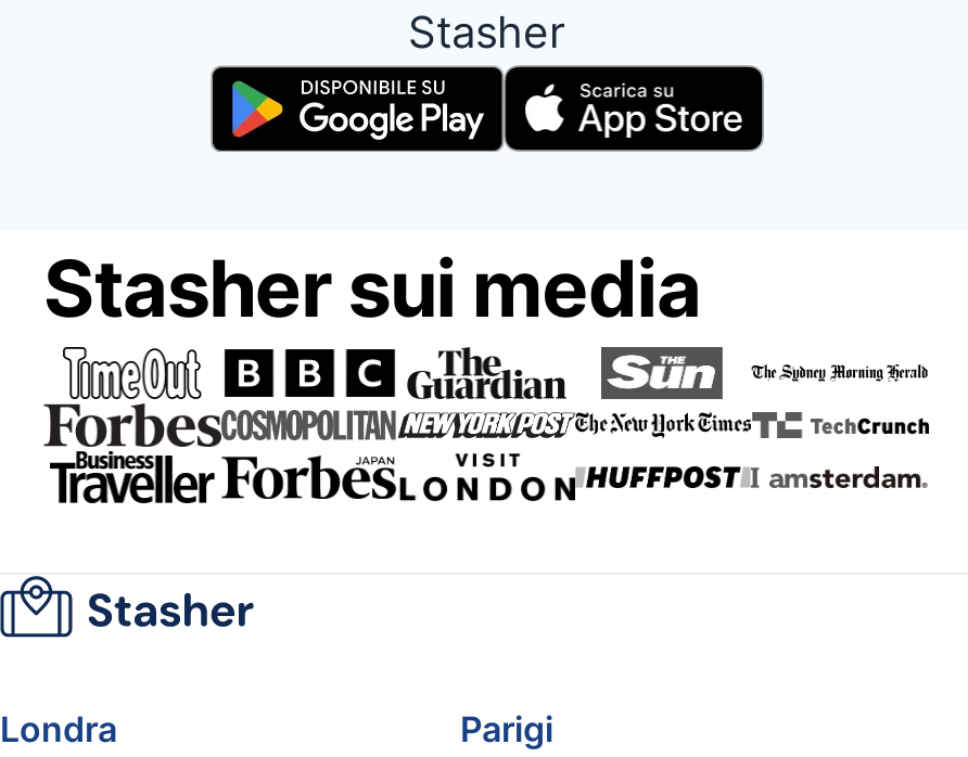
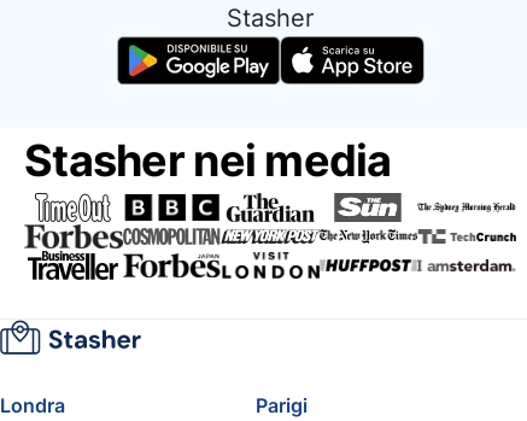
[43,241,701,336] Stasher sui media -> [24,134,392,187] Stasher nei media

